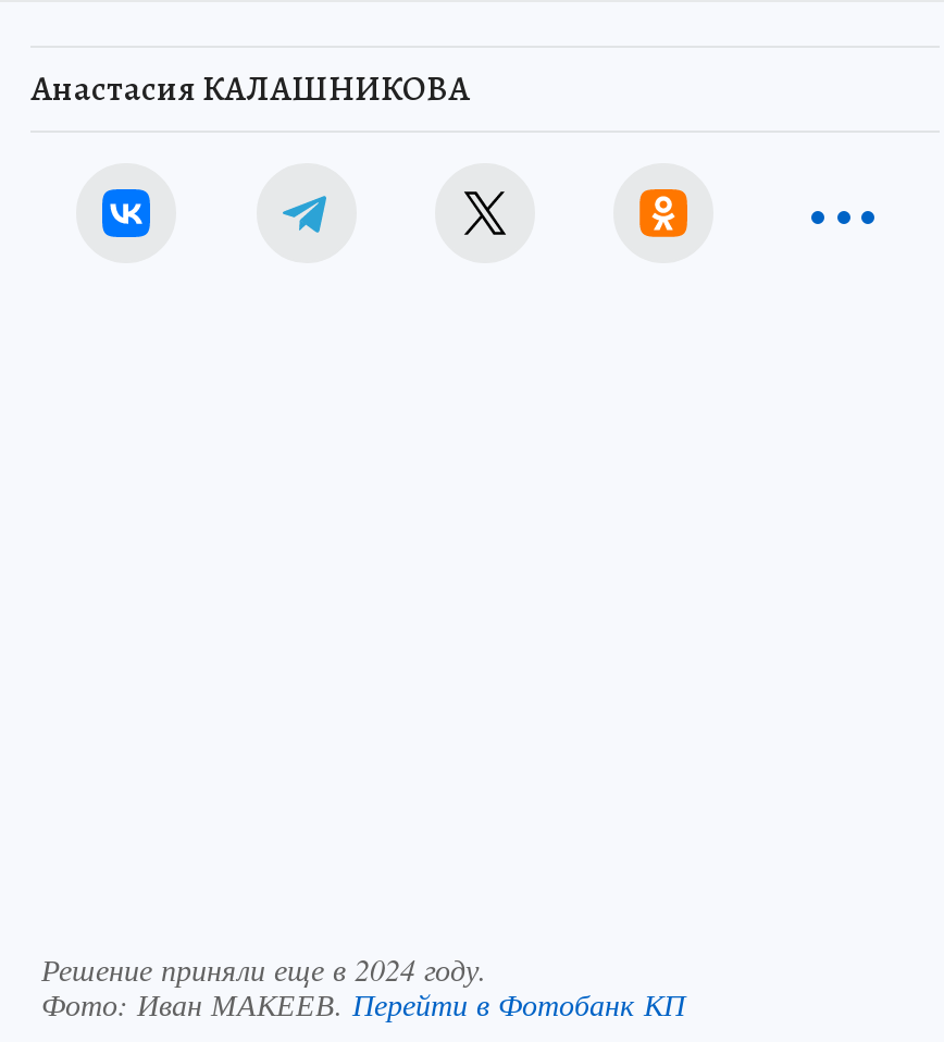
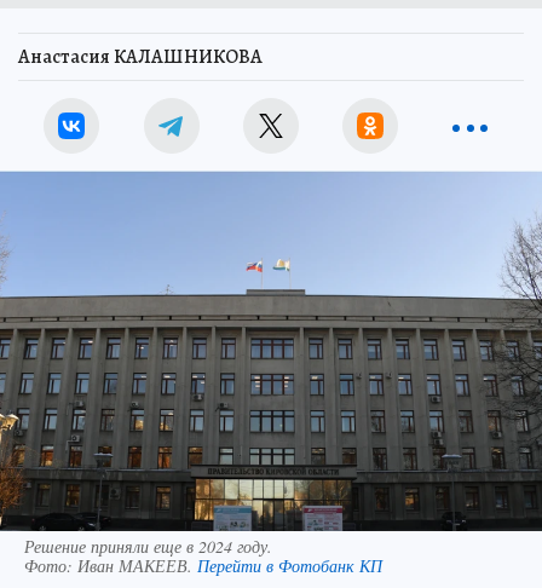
none -> [4,171,538,532] [image]

